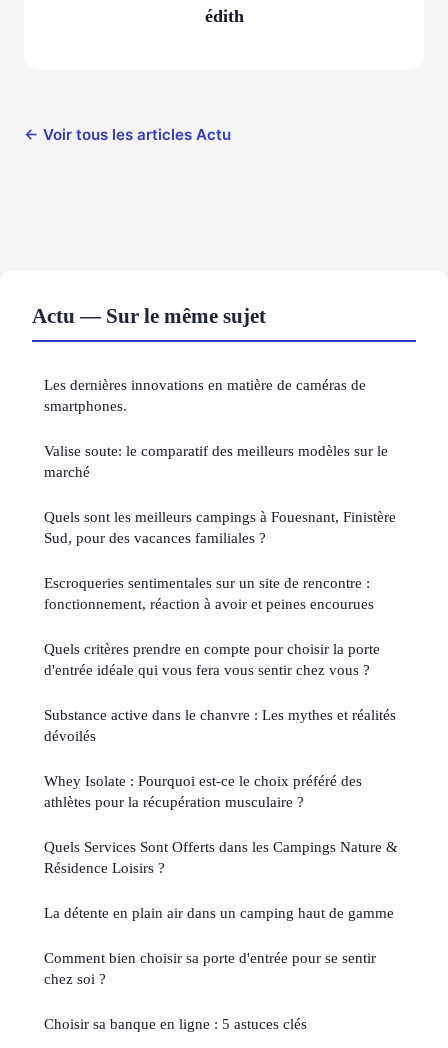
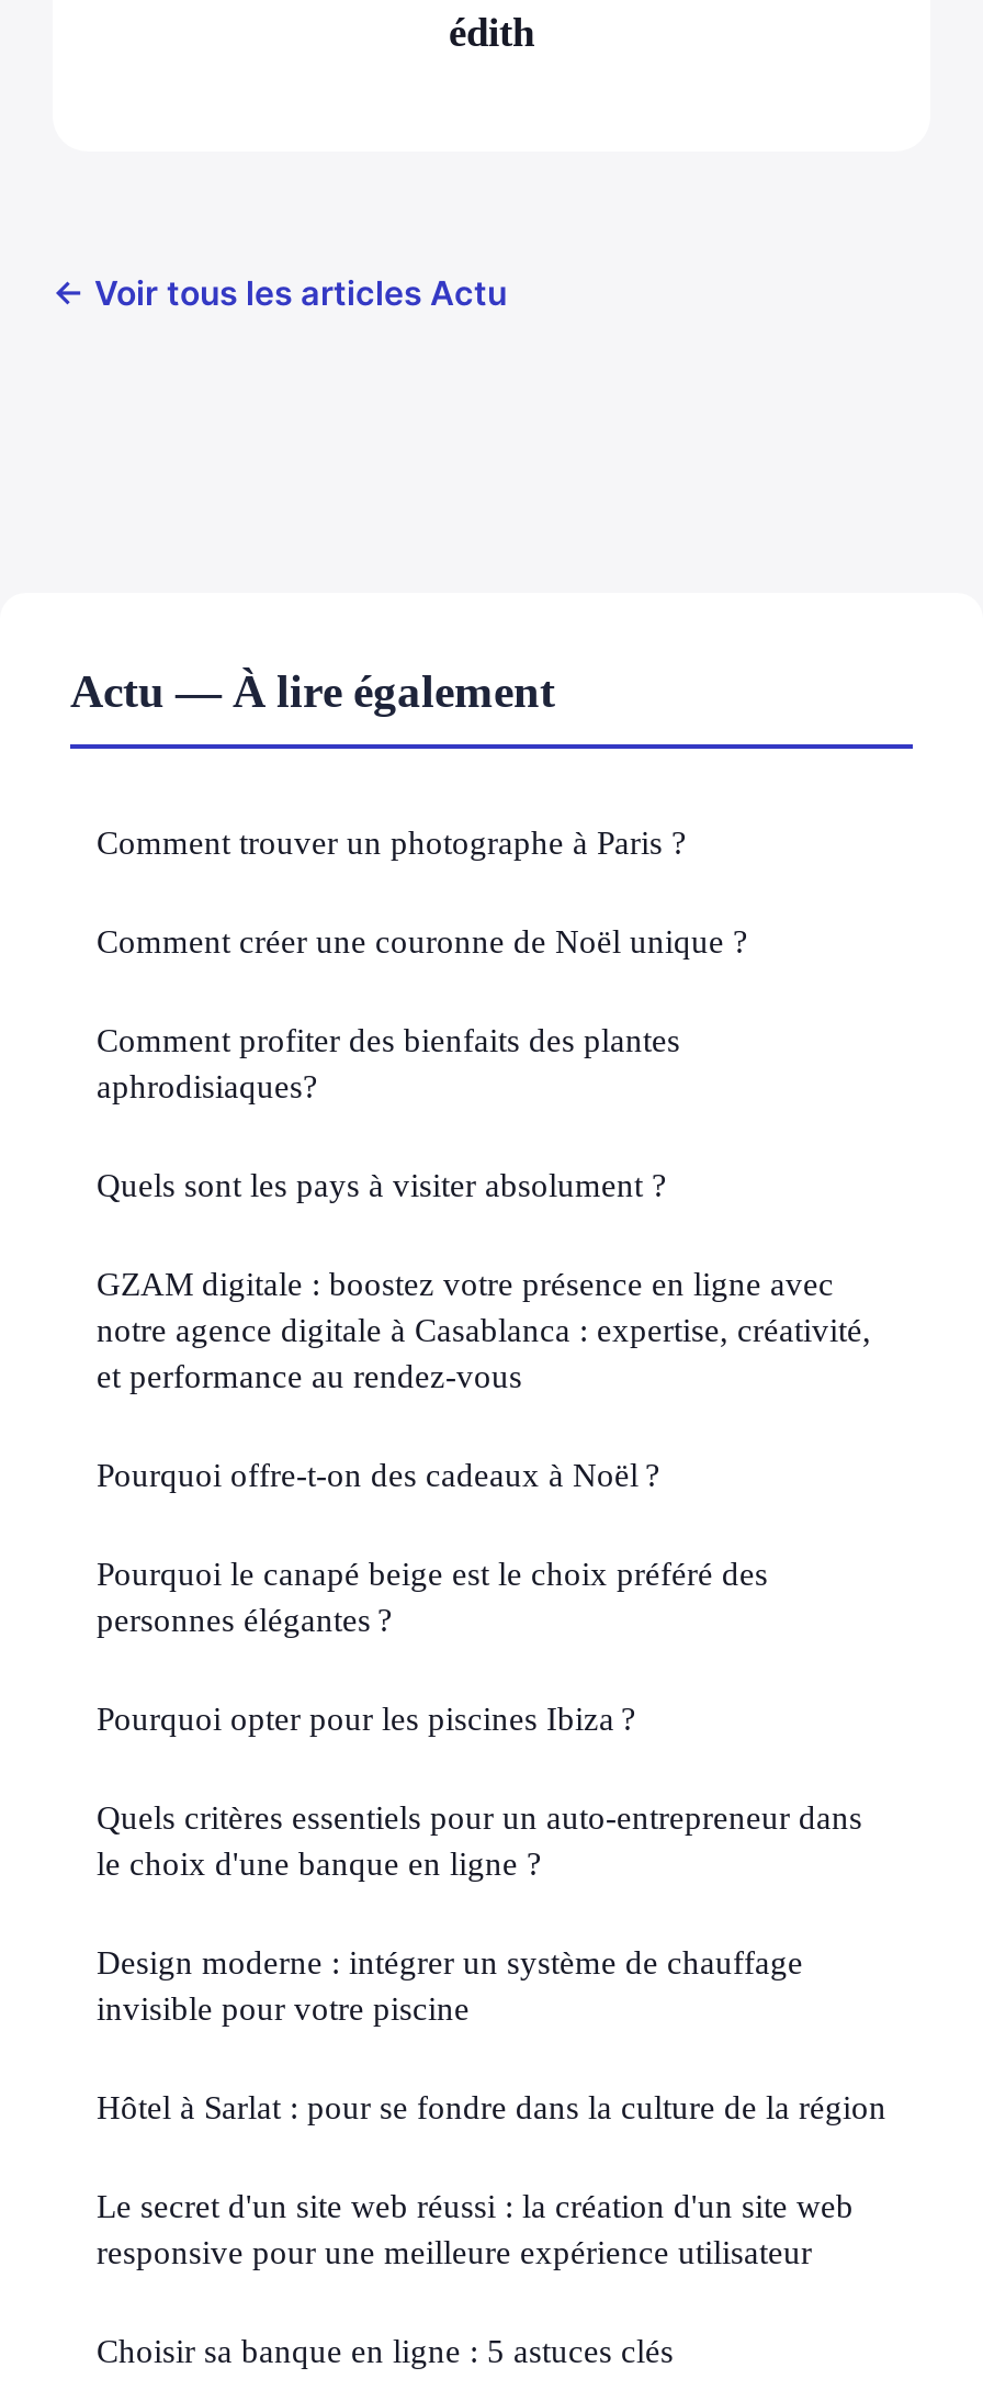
[32,304,398,987] Actu — Sur le même sujet | Les dernières innovations en matière de caméras de | smartphones. | Valise soute: le comparatif des meilleurs modèles sur le | marché | Quels sont les meilleurs campings à Fouesnant, Finistère | Sud, pour des vacances familiales ? | Escroqueries sentimentales sur un site de rencontre : | fonctionnement, réaction à avoir et peines encourues | Quels critères prendre en compte pour choisir la porte | d'entrée idéale qui vous fera vous sentir chez vous ? | Substance active dans le chanvre : Les mythes et réalités | dévoilés | Whey Isolate : Pourquoi est-ce le choix préféré des | athlètes pour la récupération musculaire ? | Quels Services Sont Offerts dans les Campings Nature & | Résidence Loisirs ? | La détente en plain air dans un camping haut de gamme | Comment bien choisir sa porte d'entrée pour se sentir | chez soi ? -> [70,666,886,2271] Actu — À lire également | Comment trouver un photographe à Paris ? | Comment créer une couronne de Noël unique ? | Comment profiter des bienfaits des plantes | aphrodisiaques? | Quels sont les pays à visiter absolument ? | GZAM digitale : boostez votre présence en ligne avec | notre agence digitale à Casablanca : expertise, créativité, | et performance au rendez-vous | Pourquoi offre-t-on des cadeaux à Noël ? | Pourquoi le canapé beige est le choix préféré des | personnes élégantes ? | Pourquoi opter pour les piscines Ibiza ? | Quels critères essentiels pour un auto-entrepreneur dans | le choix d'une banque en ligne ? | Design moderne : intégrer un système de chauffage | invisible pour votre piscine | Hôtel à Sarlat : pour se fondre dans la culture de la région | Le secret d'un site web réussi : la création d'un site web | responsive pour une meilleure expérience utilisateur

